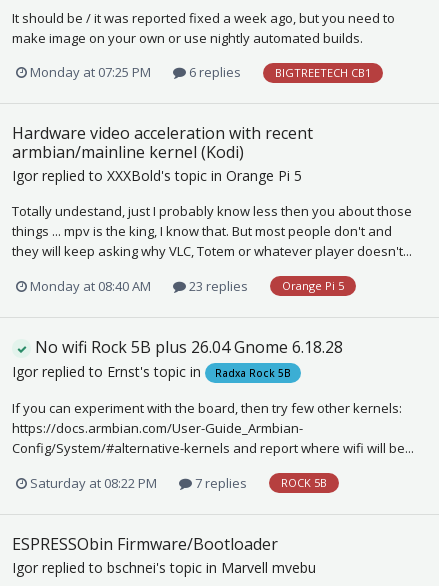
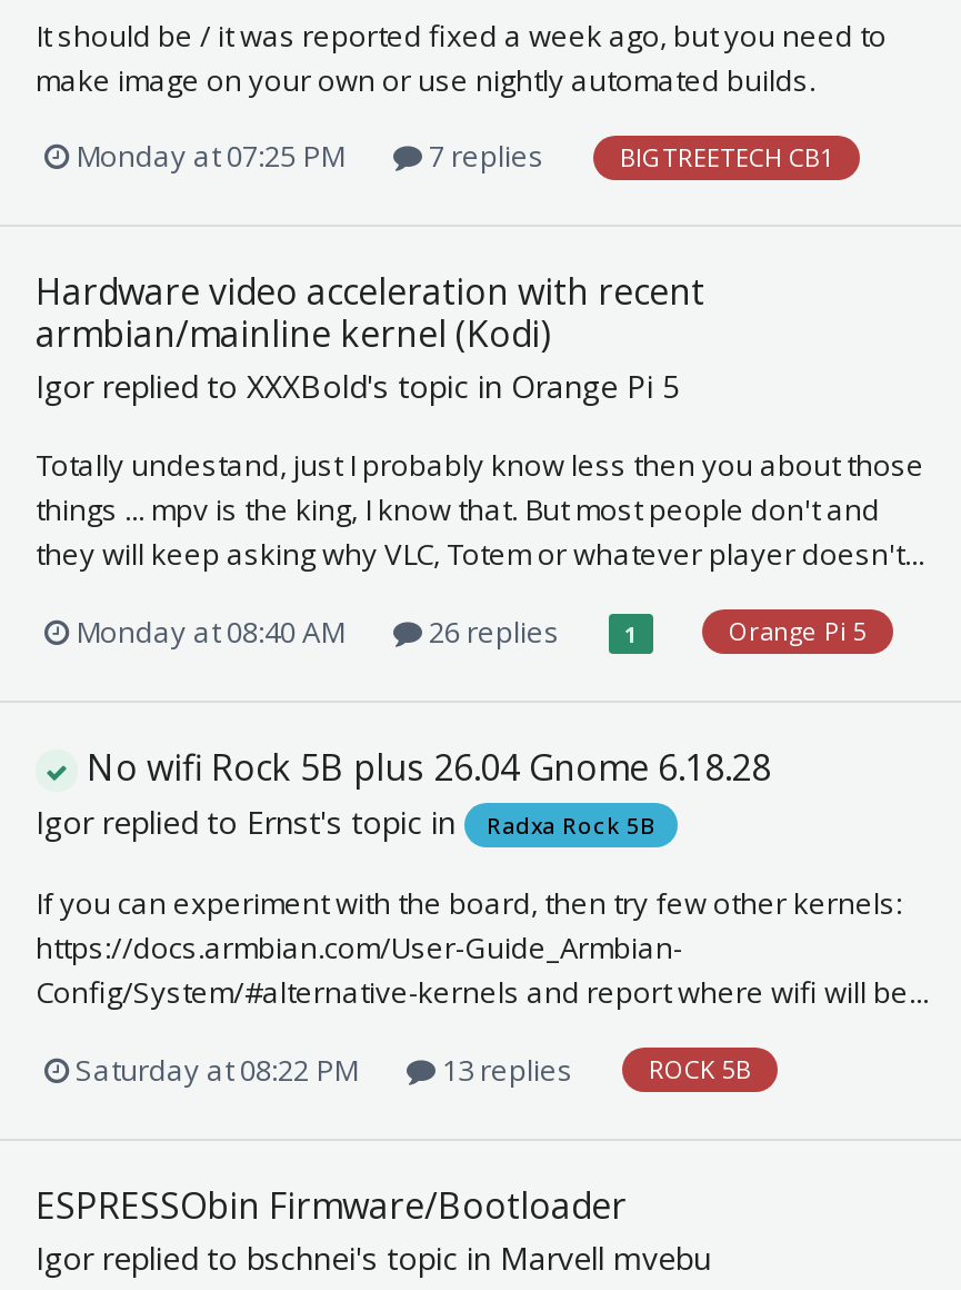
[30,63,241,81] Monday at 07:25 PM 6 replies -> [76,137,544,177] Monday at 07:25 PM 7 replies
[186,277,248,295] 23 replies -> [422,611,638,651] 26 replies | 1
[30,474,247,492] Saturday at 08:22 PM 7 replies -> [76,1050,573,1090] Saturday at 08:22 PM 13 replies

